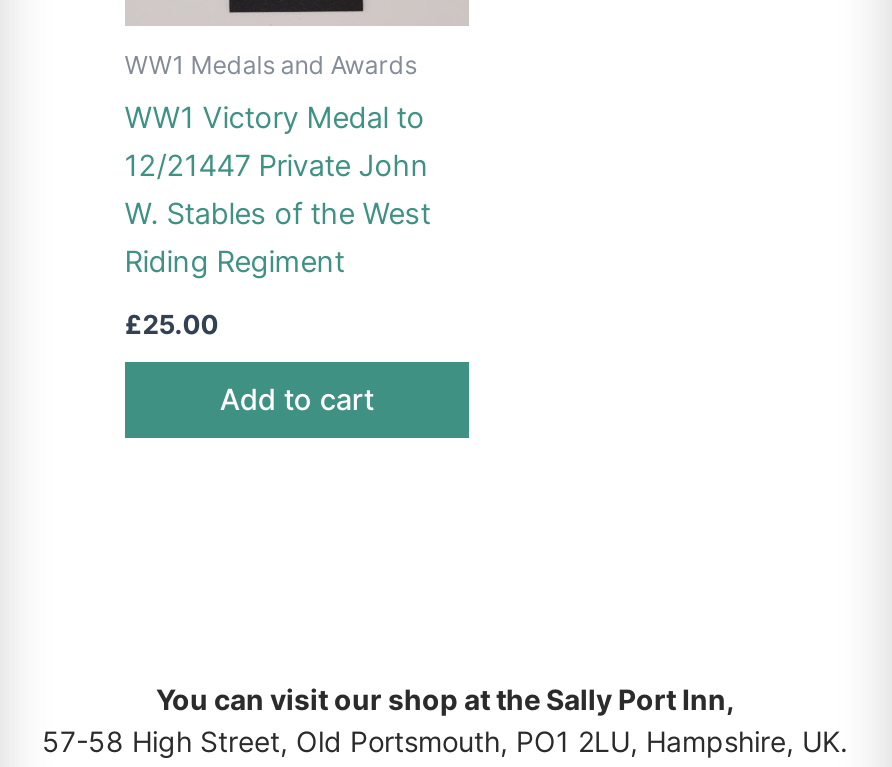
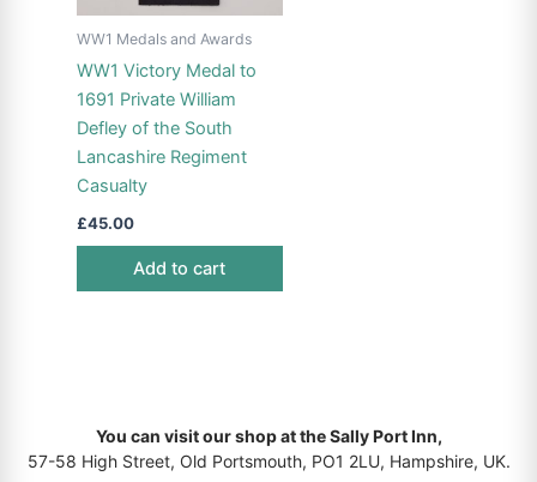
[125,148,431,280] 12/21447 Private John | W. Stables of the West | Riding Regiment -> [76,88,247,196] 1691 Private William | Defley of the South | Lancashire Regiment | Casualty
[125,308,219,340] £25.00 -> [76,214,134,233] £45.00

